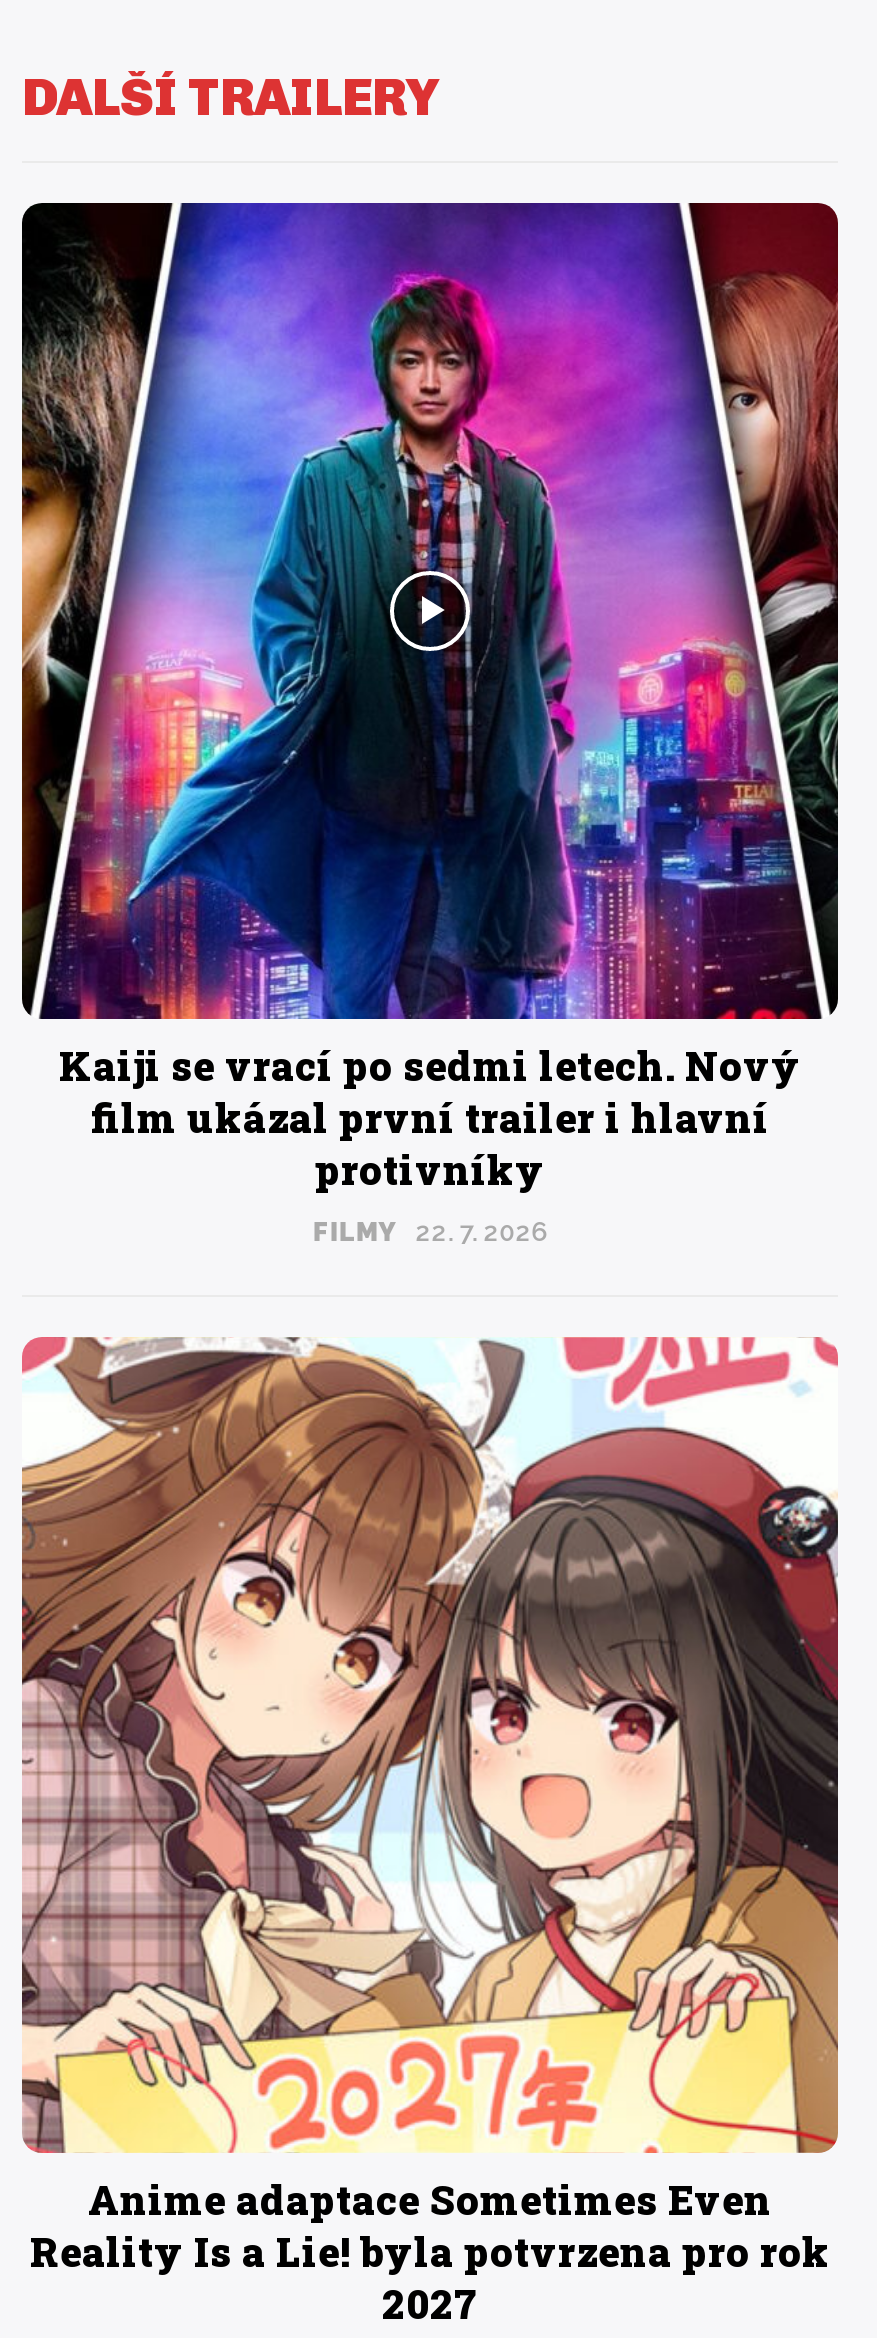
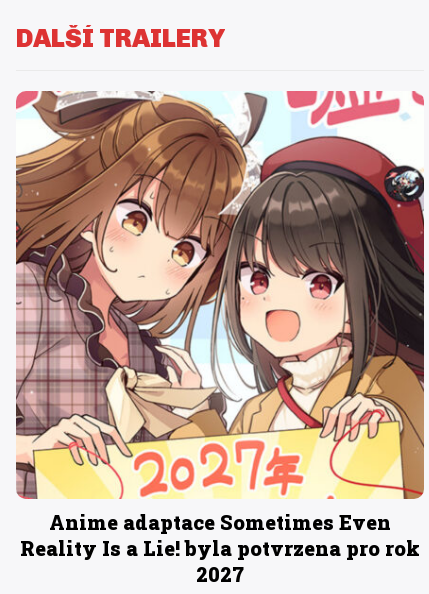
[20,201,840,1246] [image] | Kaiji se vrací po sedmi letech. Nový | film ukázal první trailer i hlavní | protivníky | FILMY 22. 7. 2026 -> none

